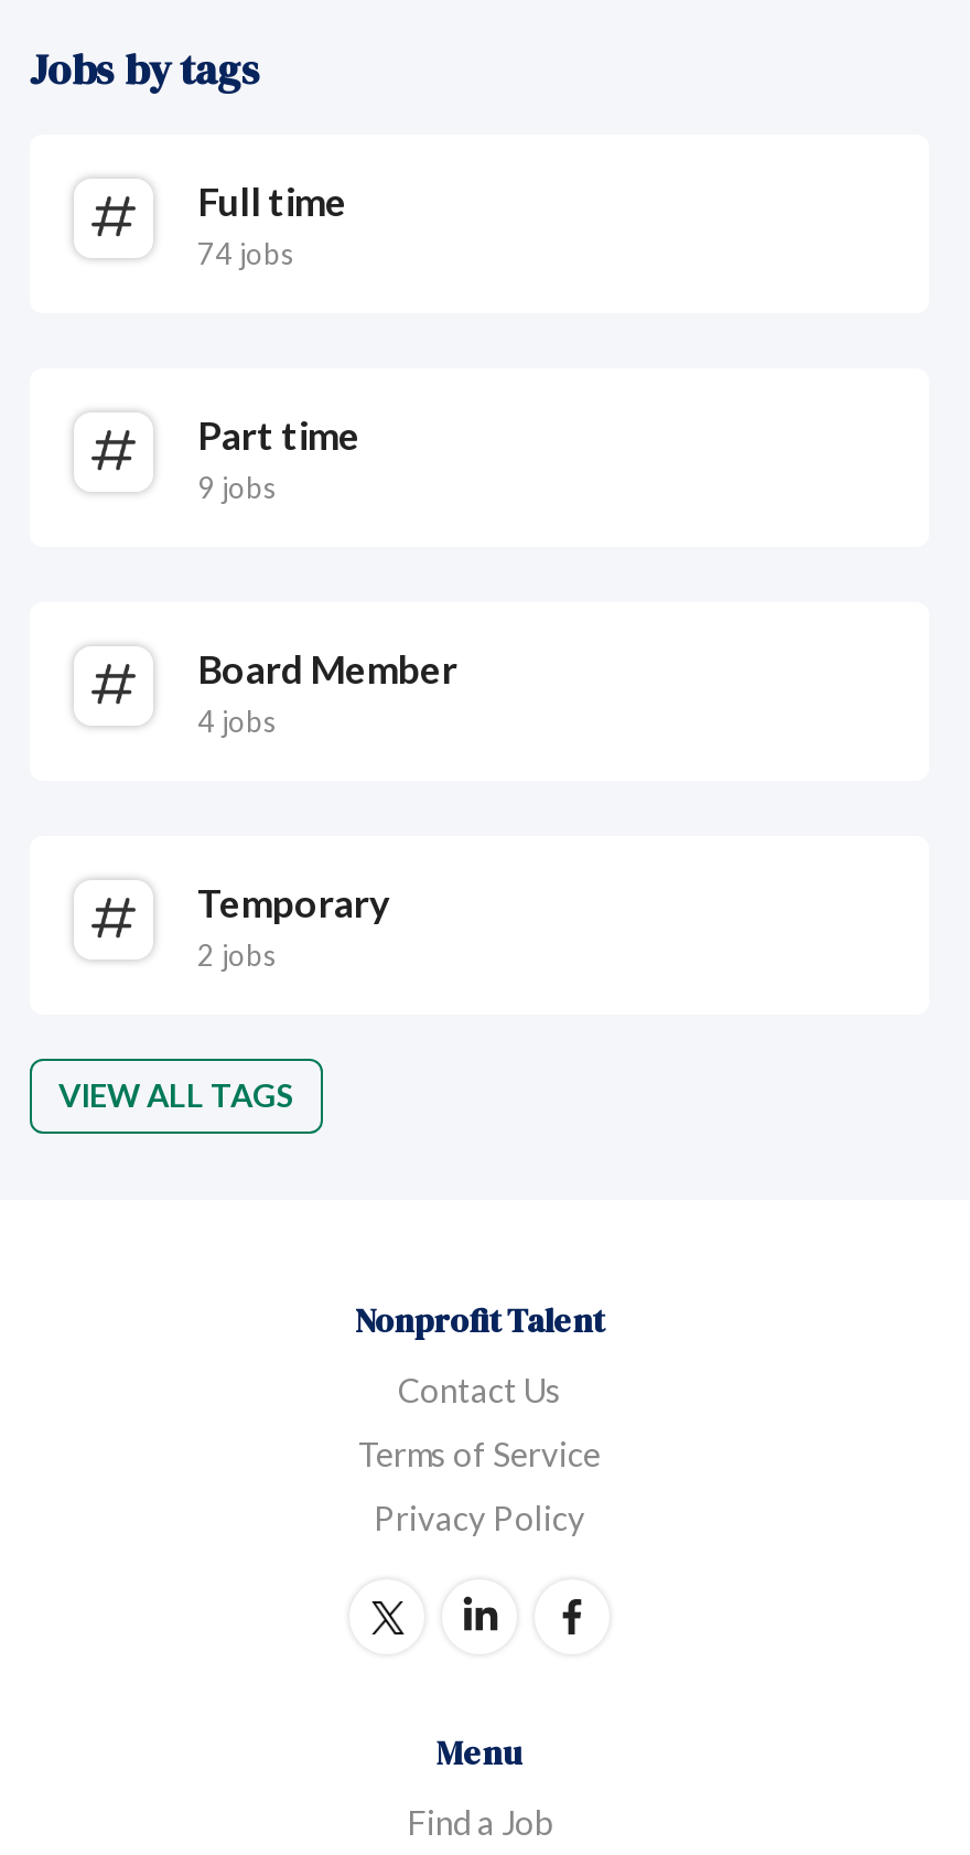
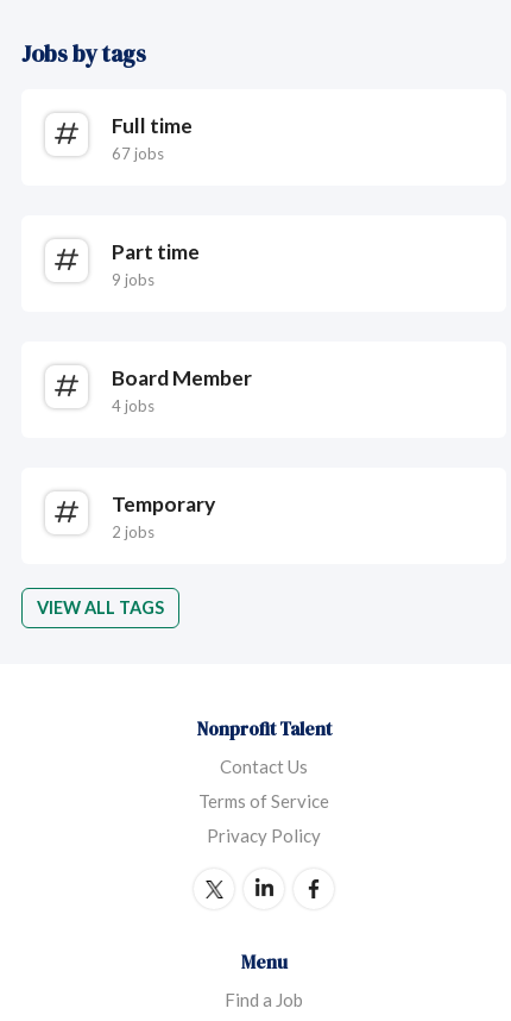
[197,237,294,272] 74 jobs -> [112,144,164,164] 67 jobs

